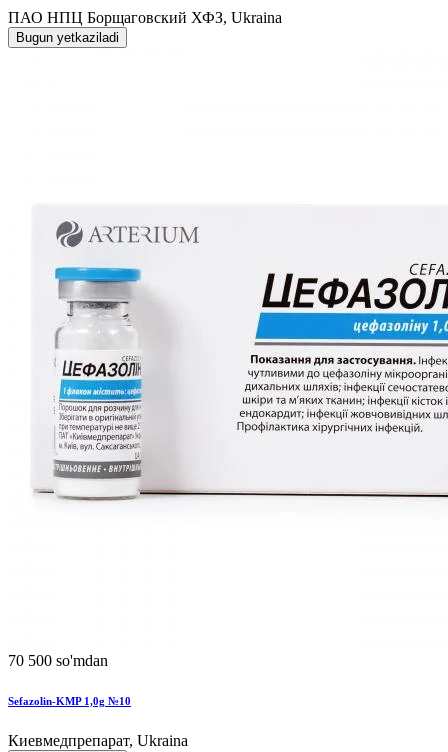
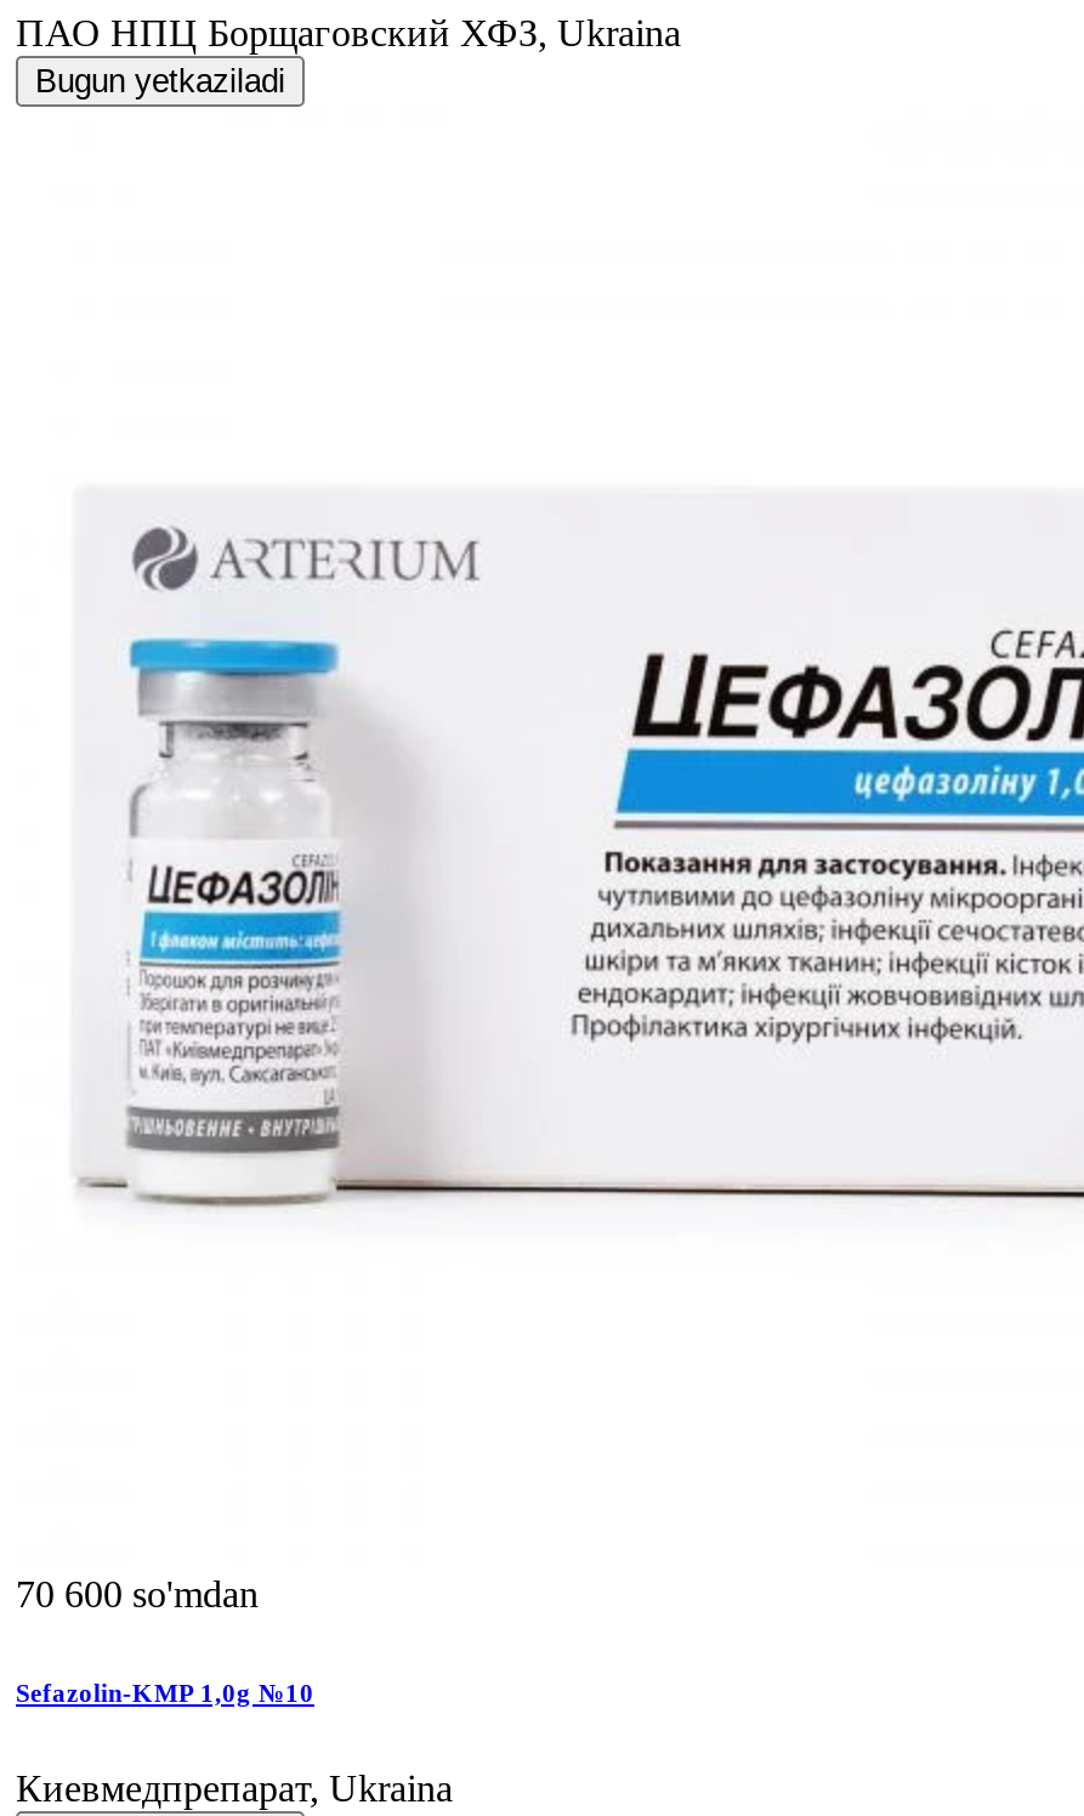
[8,652,108,669] 70 500 so'mdan -> [16,1572,259,1614] 70 600 so'mdan

